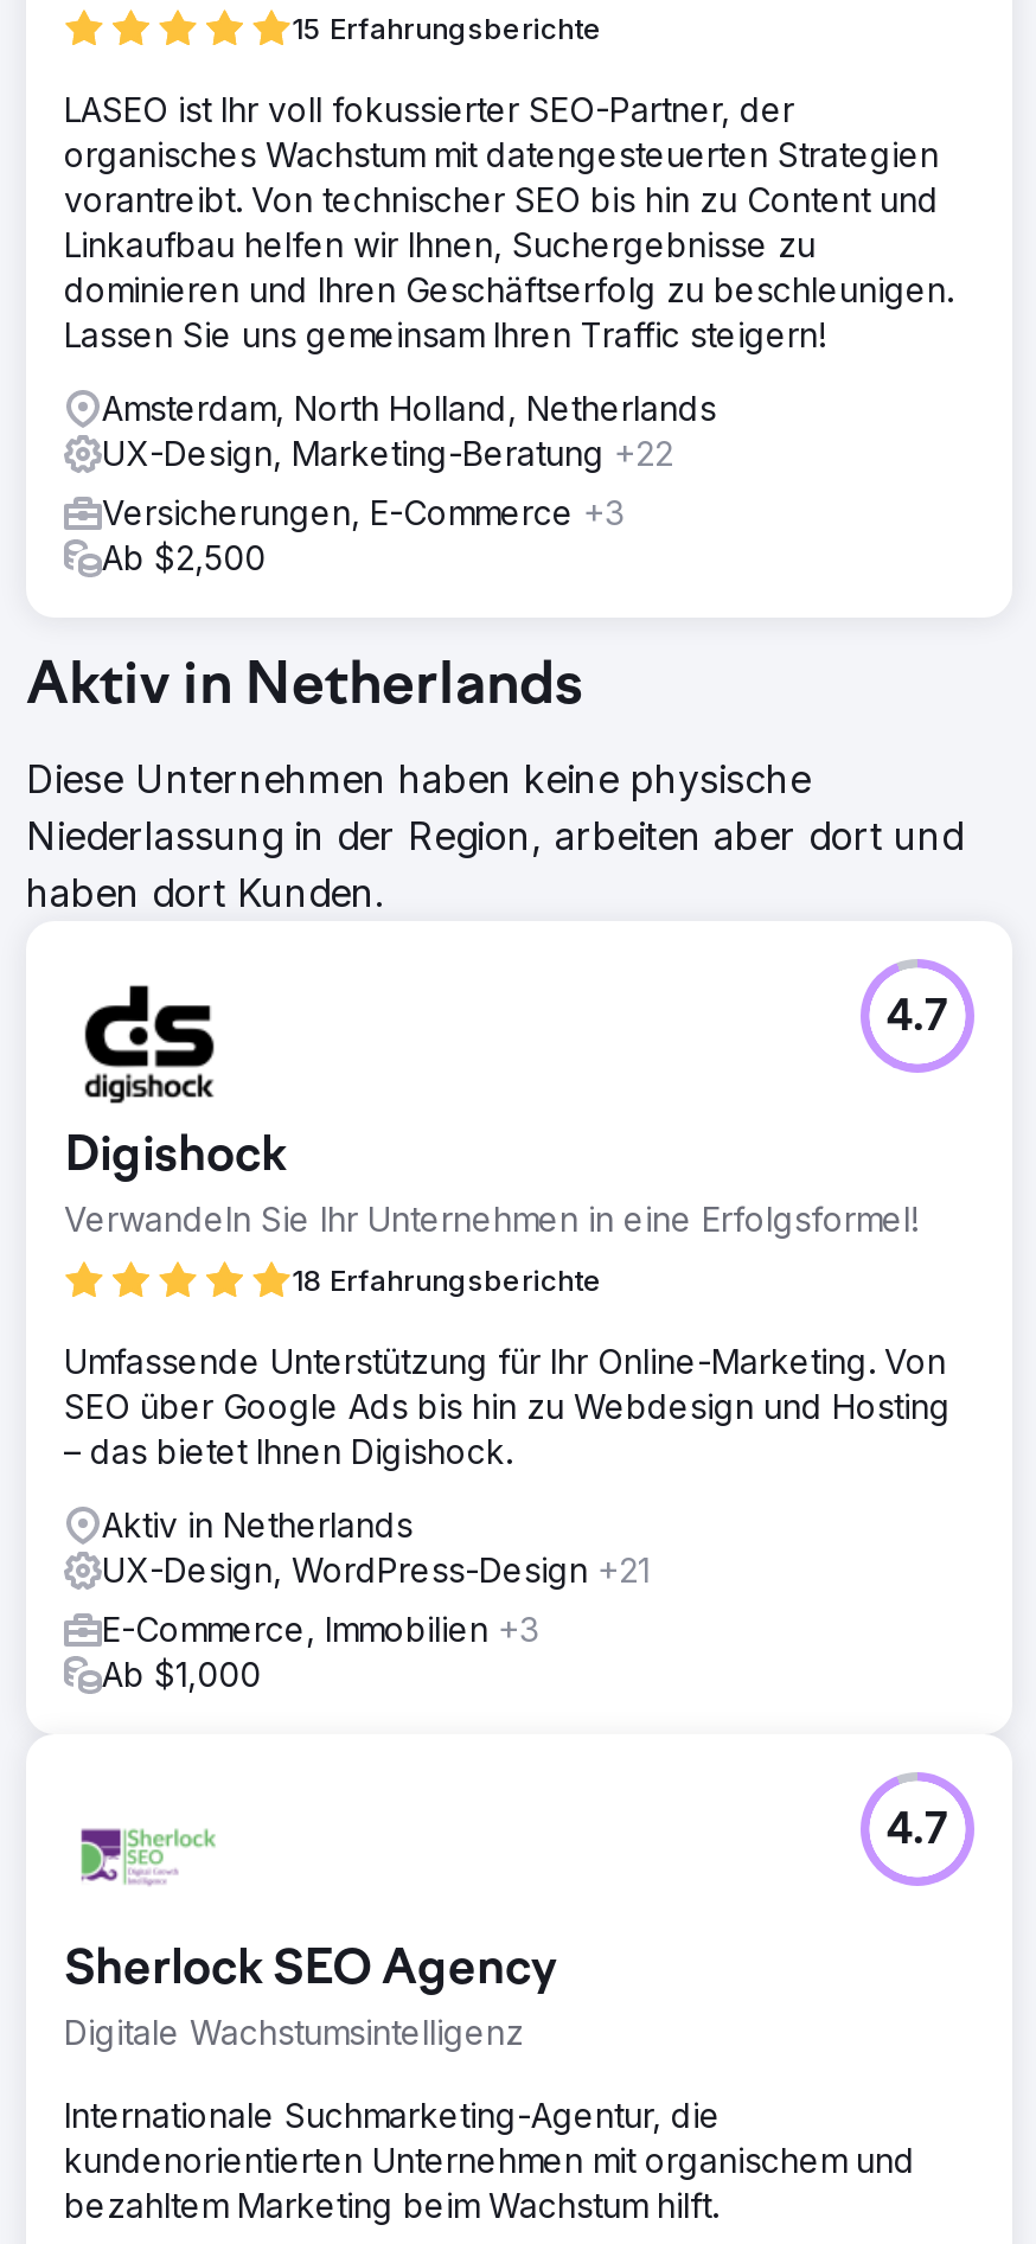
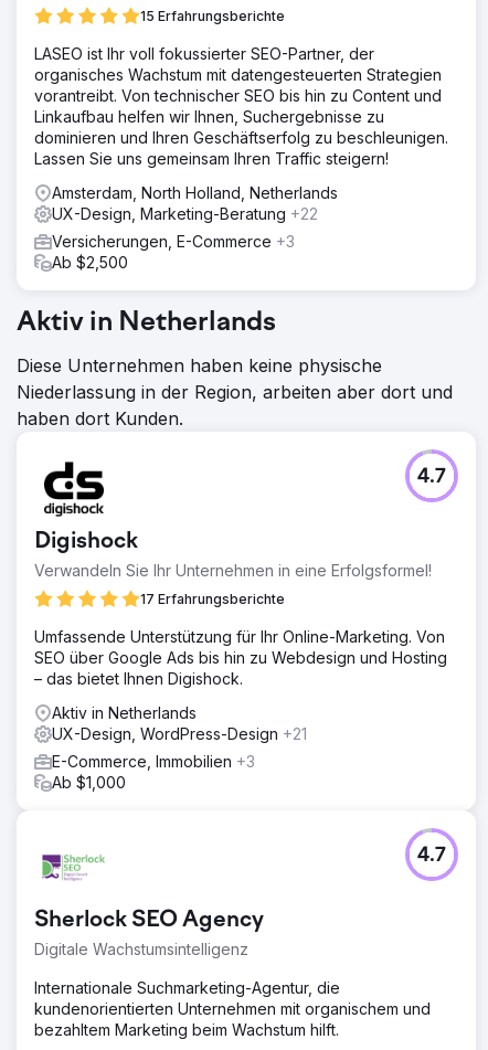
[292,1262,602,1298] 18 Erfahrungsberichte -> [140,591,285,607] 17 Erfahrungsberichte

